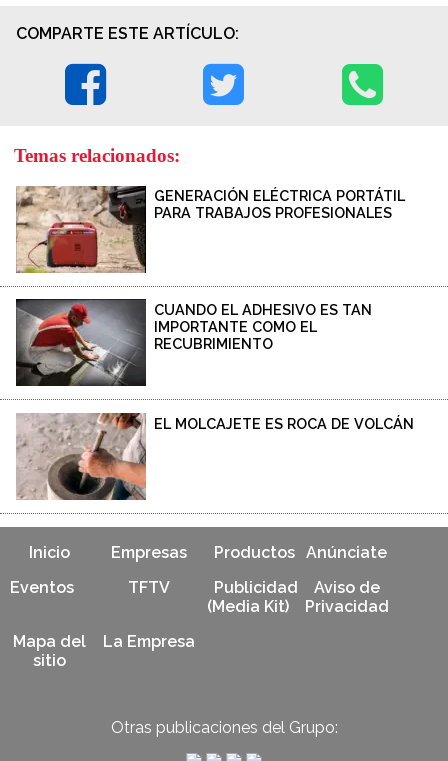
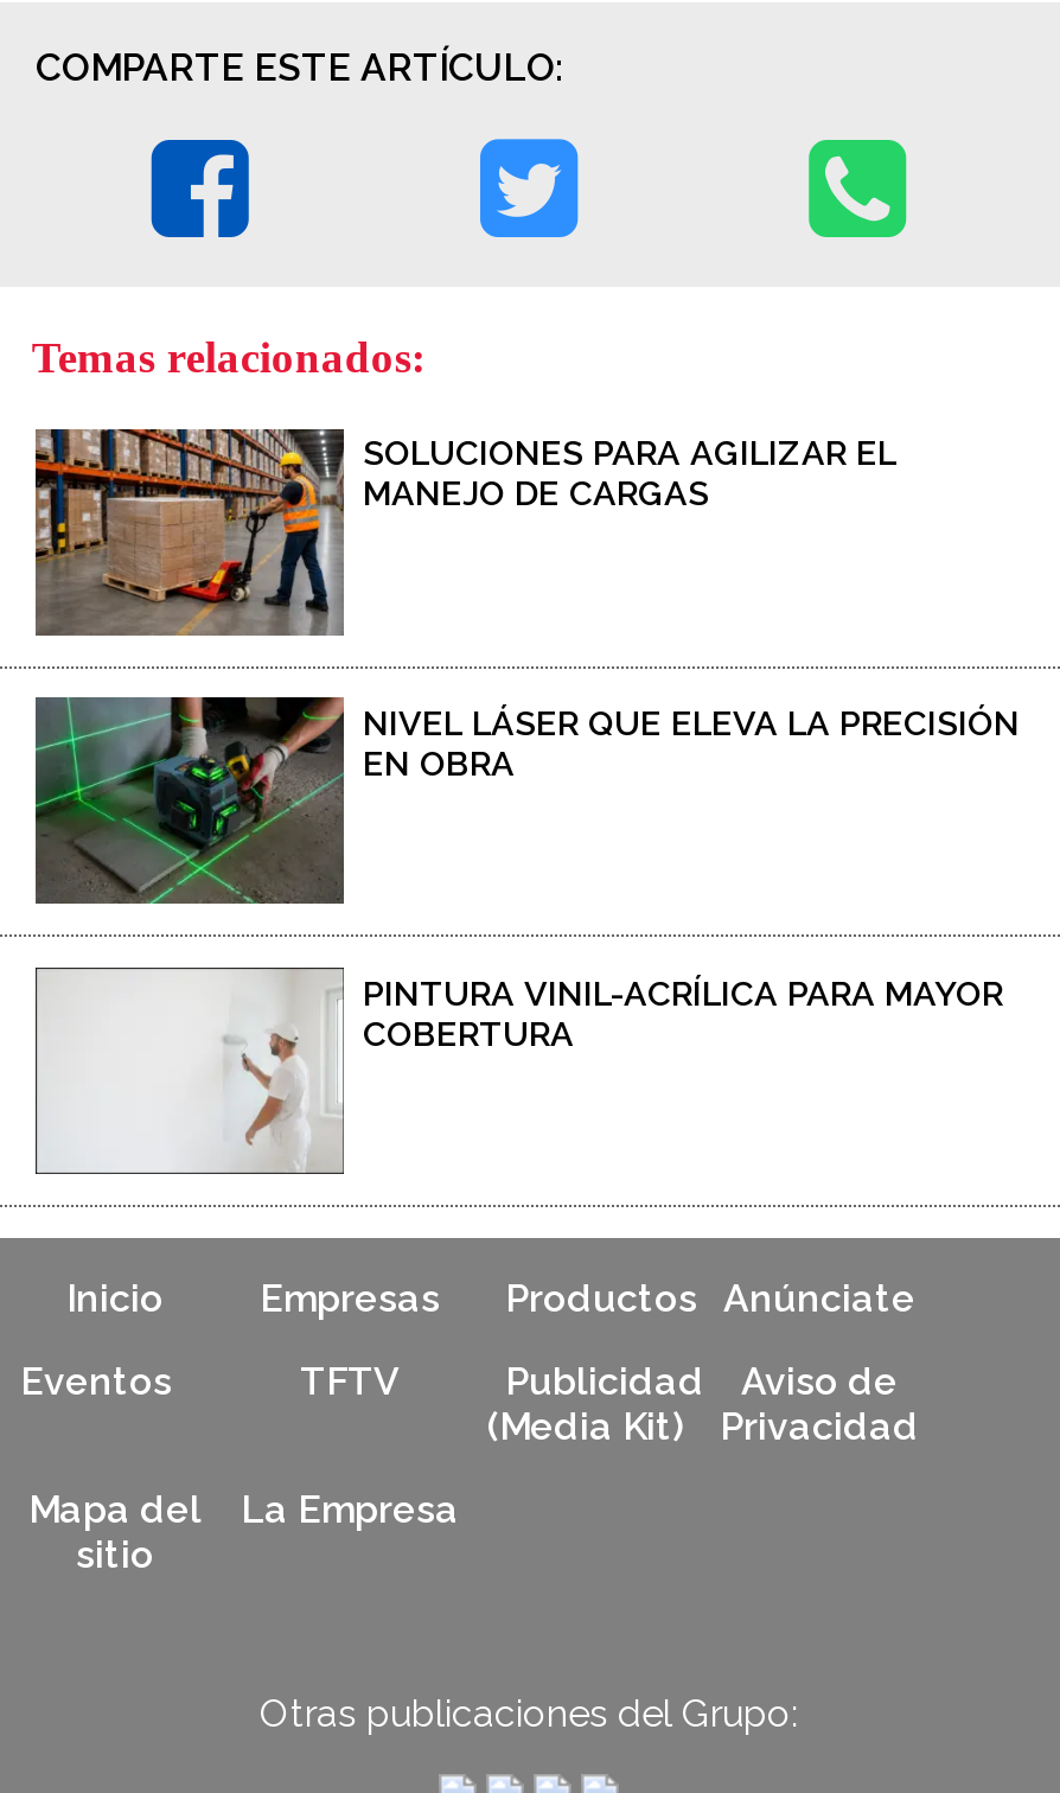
[15,185,405,273] [image] | GENERACIÓN ELÉCTRICA PORTÁTIL | PARA TRABAJOS PROFESIONALES -> [33,427,896,636] [image] | SOLUCIONES PARA AGILIZAR EL | MANEJO DE CARGAS
[16,298,372,387] [image] | CUANDO EL ADHESIVO ES TAN | IMPORTANTE COMO EL | RECUBRIMIENTO -> [36,695,1020,906] [image] | NIVEL LÁSER QUE ELEVA LA PRECISIÓN | EN OBRA
[17,413,414,500] [image] | EL MOLCAJETE ES ROCA DE VOLCÁN -> [36,965,1003,1174] [image] | PINTURA VINIL-ACRÍLICA PARA MAYOR | COBERTURA

